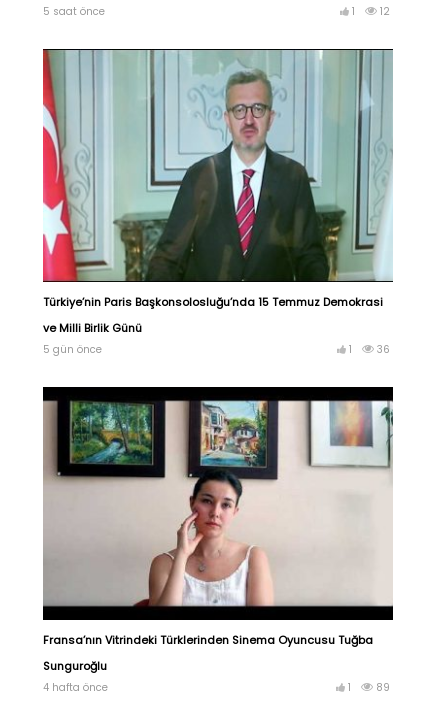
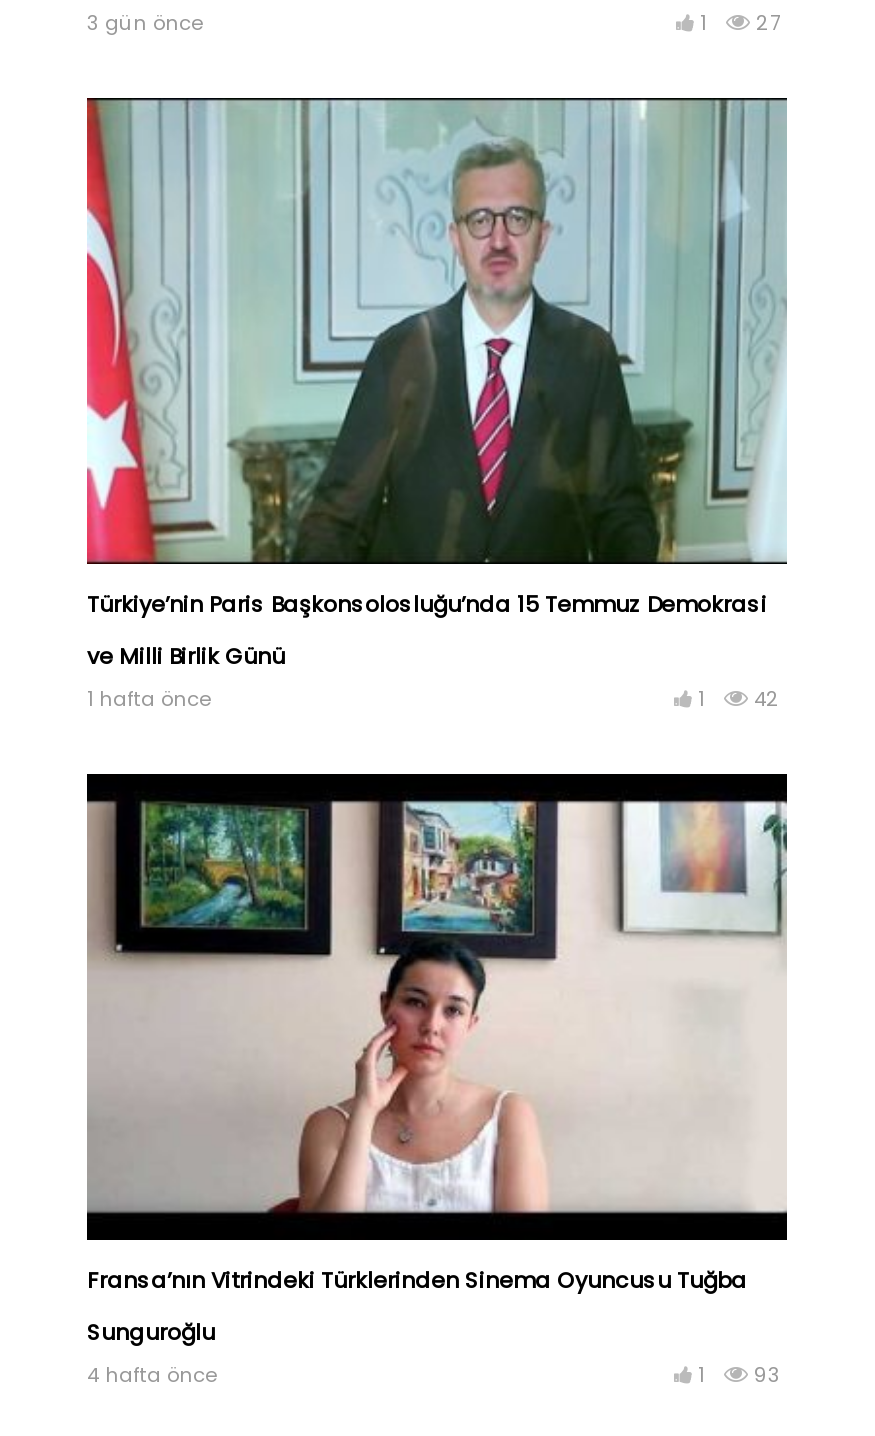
[43,4,105,19] 5 saat önce -> [87,8,203,38] 3 gün önce
[351,4,389,19] 1 12 -> [700,8,780,38] 1 27
[43,342,102,357] 5 gün önce -> [87,684,211,714] 1 hafta önce
[348,342,389,357] 1 36 -> [698,684,780,714] 1 42
[347,680,389,695] 1 89 -> [698,1361,780,1391] 1 93

